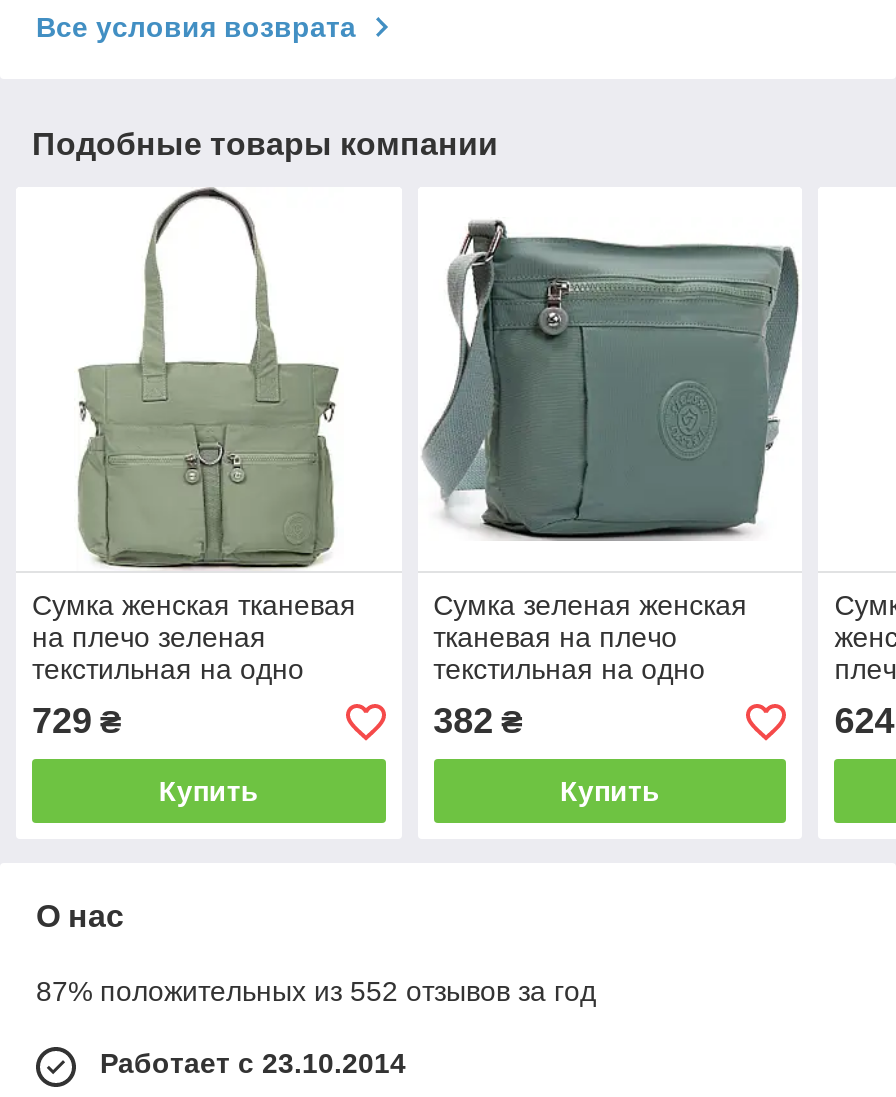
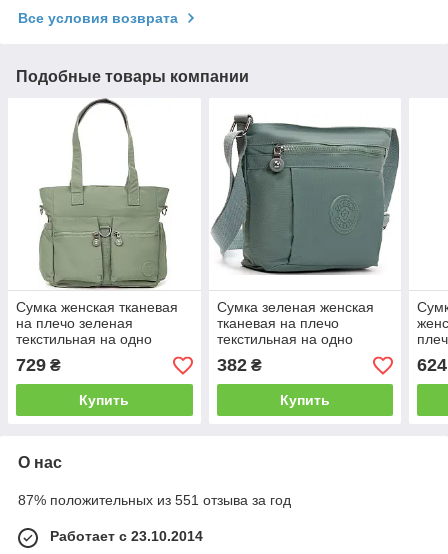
[36,975,596,1007] 87% положительных из 552 отзывов за год -> [18,492,291,508] 87% положительных из 551 отзыва за год

